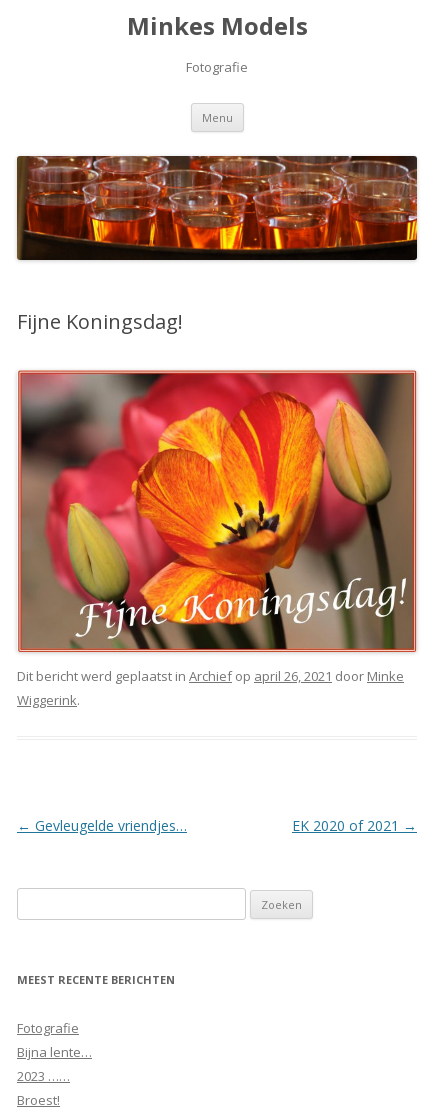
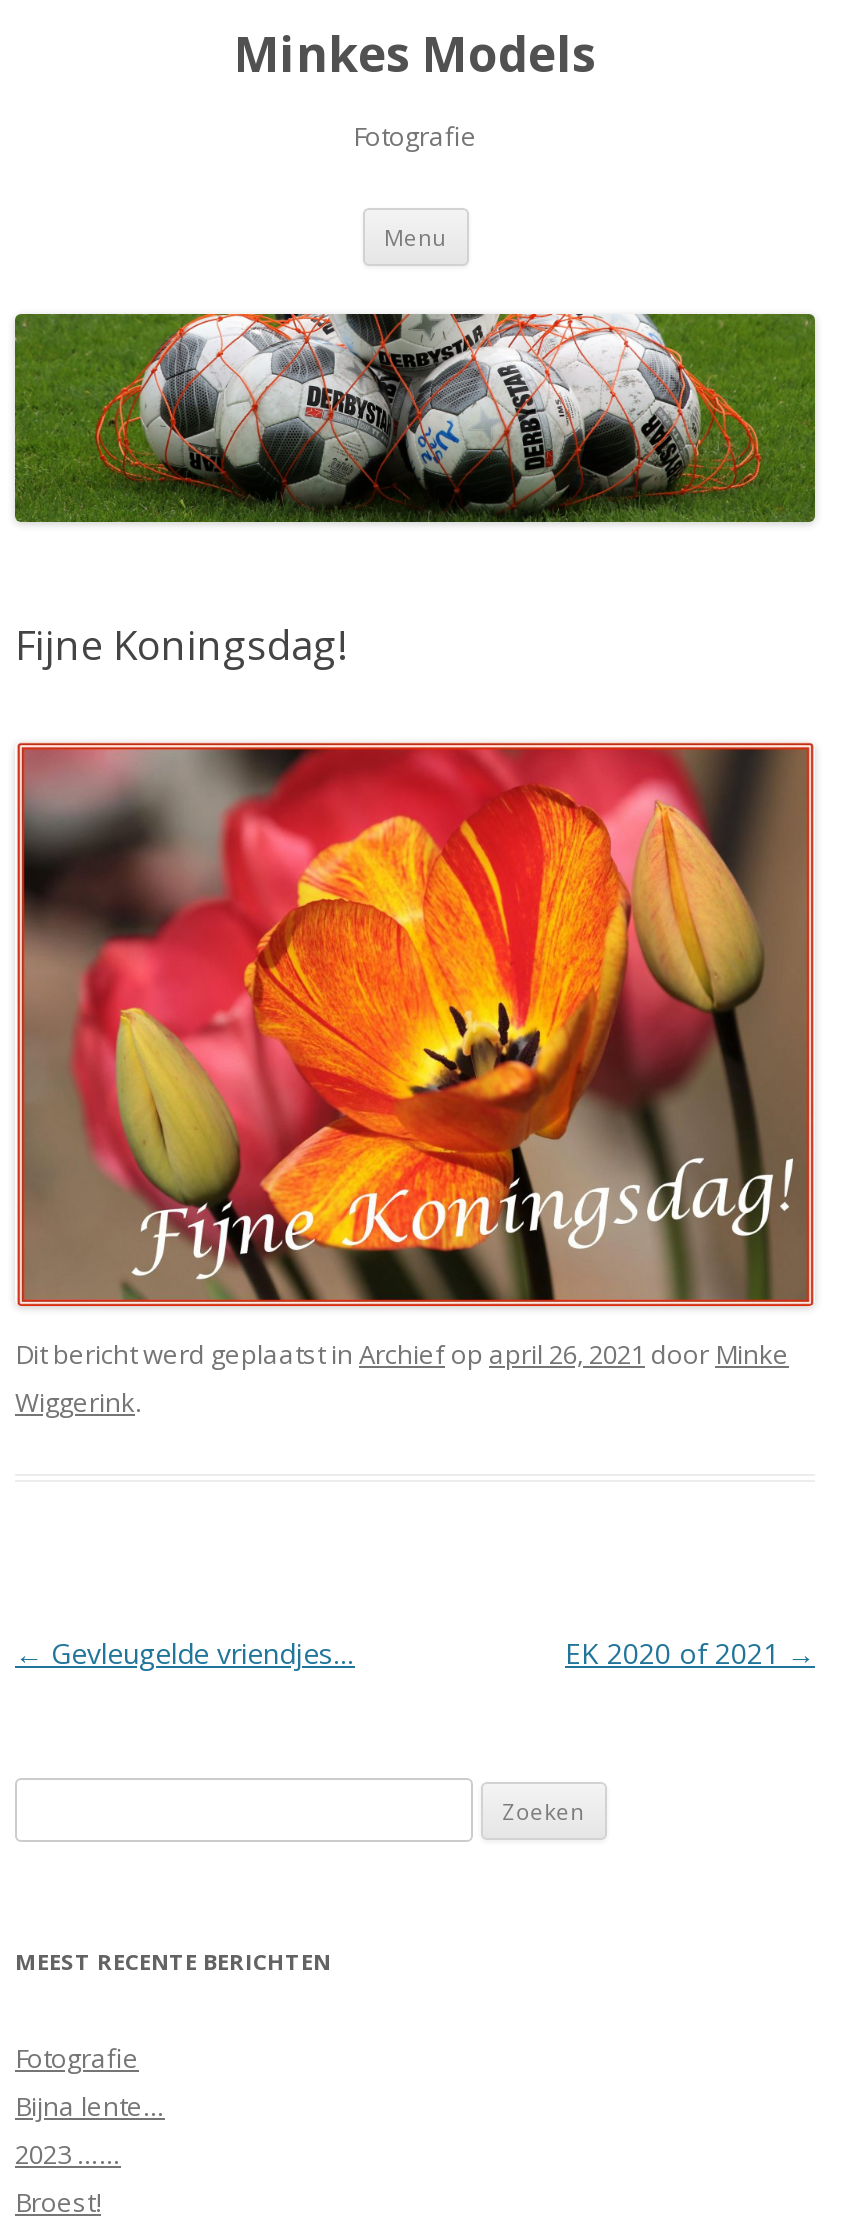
[17,155,418,261] [image] -> [15,312,817,524] [image]

